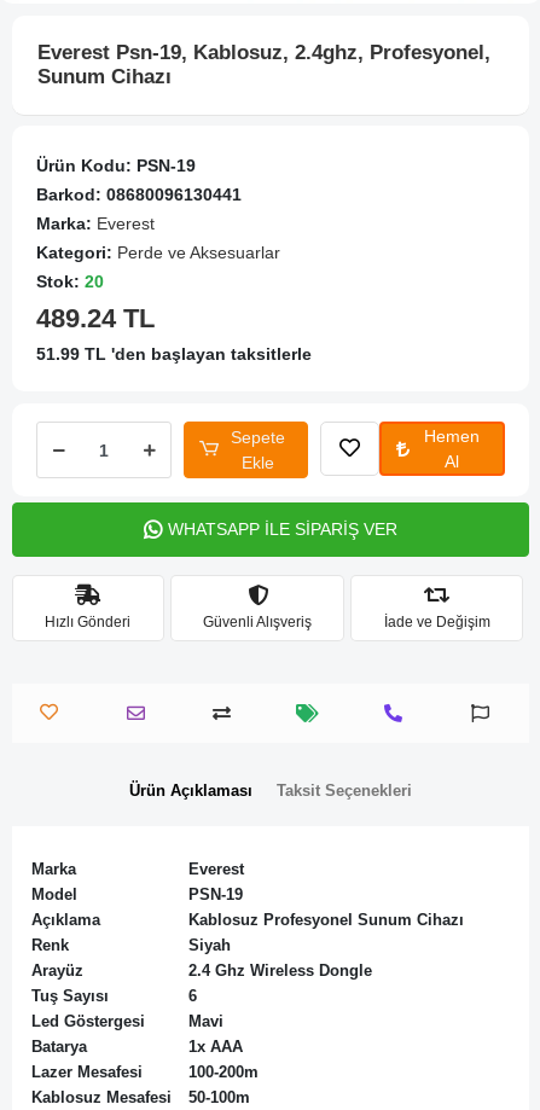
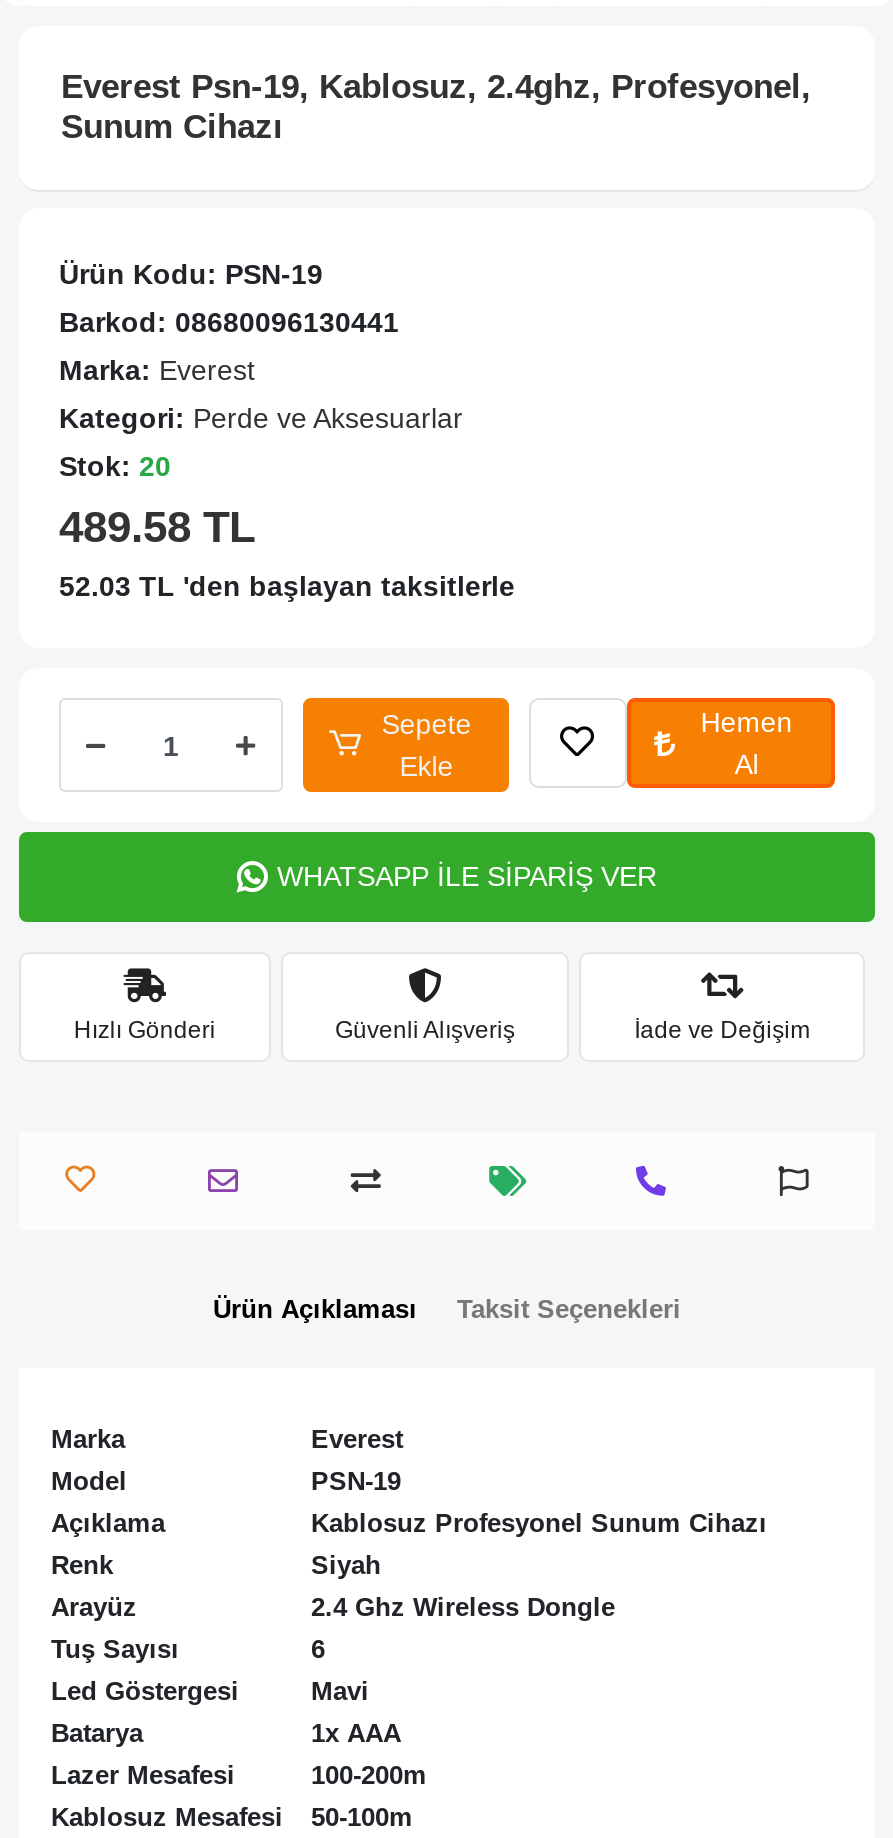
[36,303,155,333] 489.24 TL -> [59,502,255,552] 489.58 TL
[36,344,312,364] 51.99 TL 'den başlayan taksitlerle -> [59,570,515,602] 52.03 TL 'den başlayan taksitlerle

